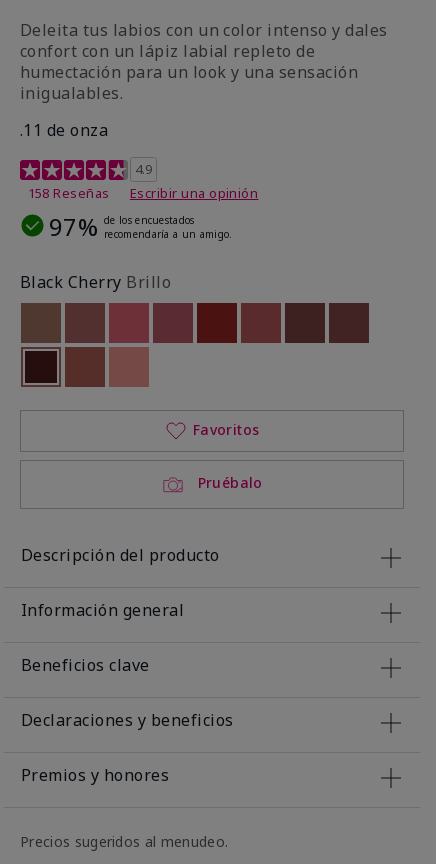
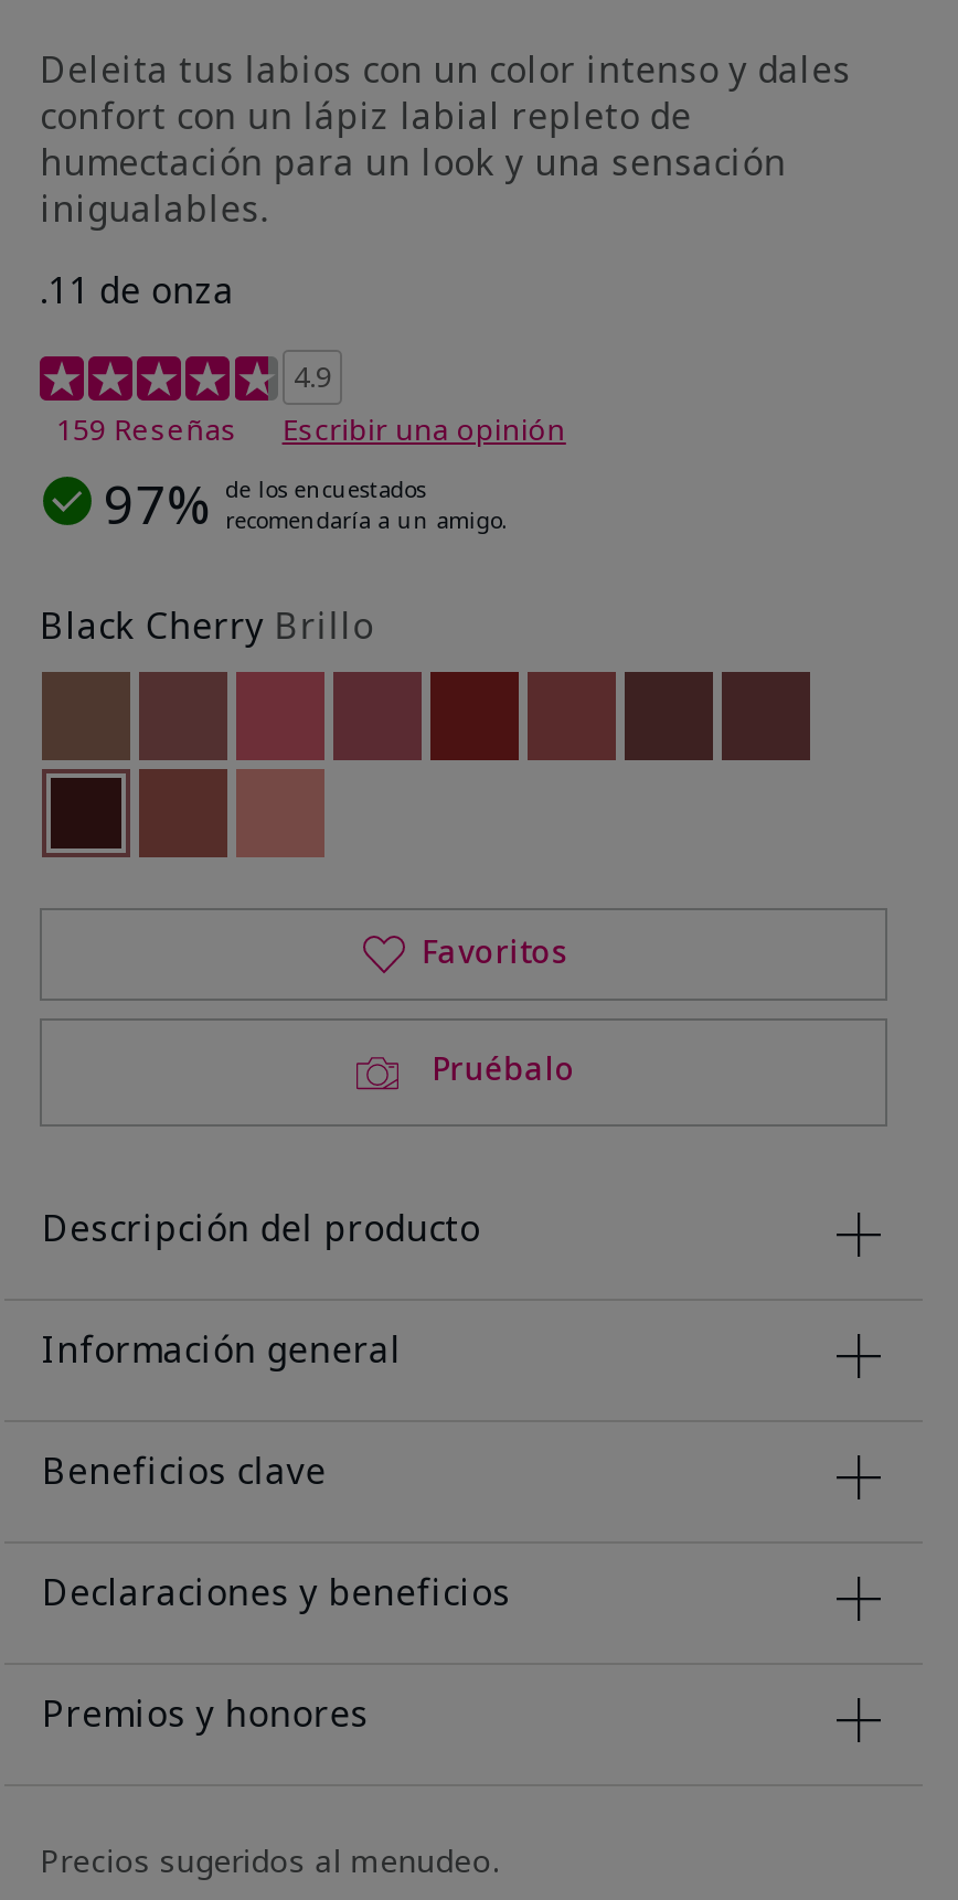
[27,184,258,202] 158 Reseñas Escribir una opinión -> [56,409,566,449] 159 Reseñas Escribir una opinión

